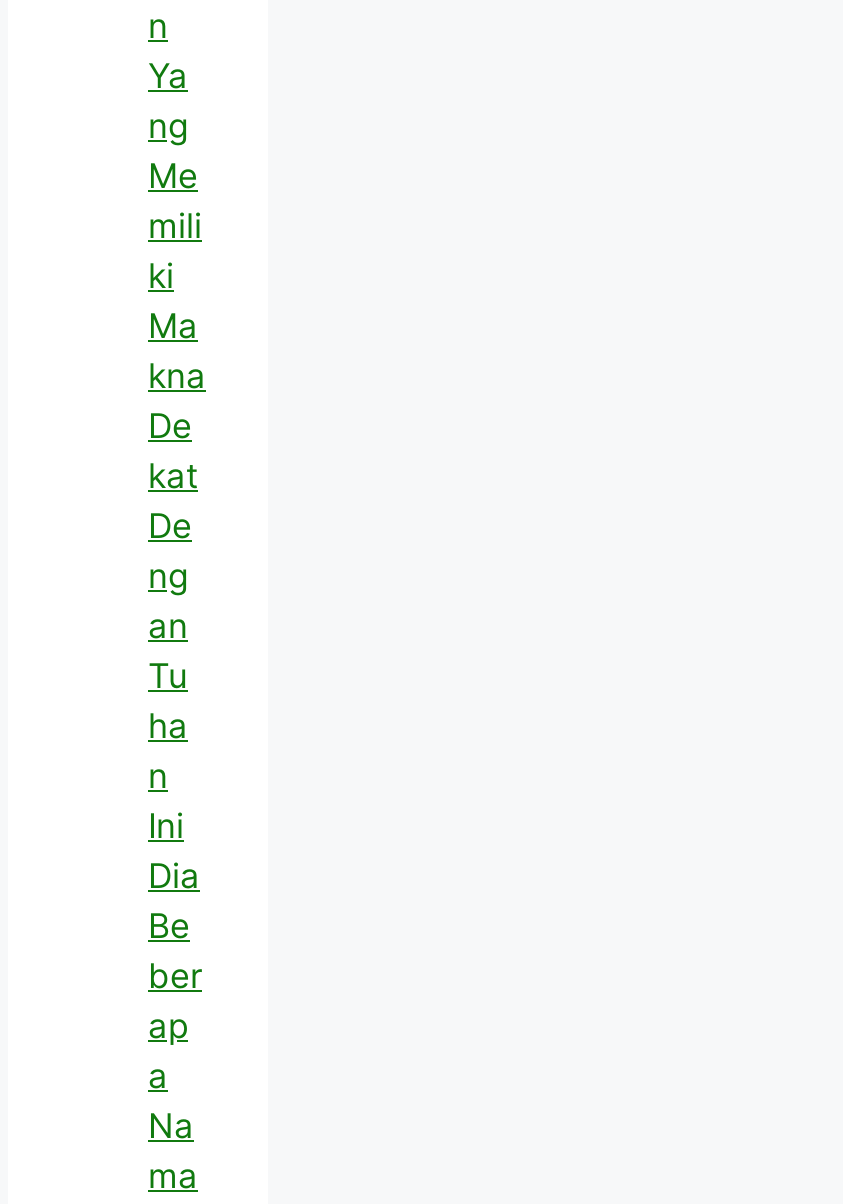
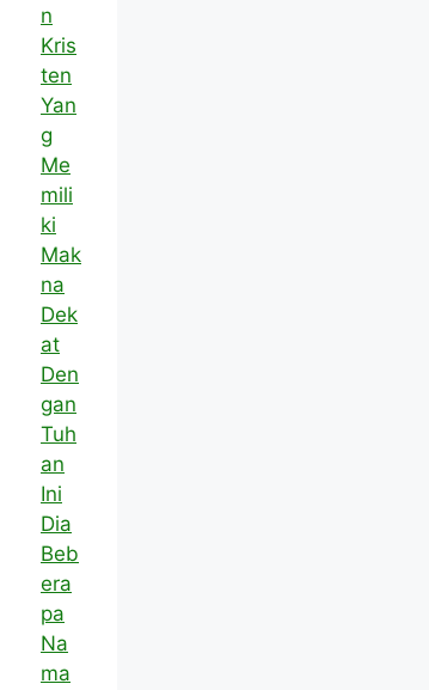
[148,57,188,147] Ya | ng -> [41,34,76,147] Kris | ten | Yan | g
moved [148,157,202,297] -> [41,153,73,237]: Me | mili | ki
[148,307,206,597] Ma | kna | De | kat | De | ng -> [41,243,81,446] Mak | na | Dek | at | Den | gan | Tuh
moved [148,607,188,647] -> [41,452,65,476]: an
[148,657,188,797] Tu | ha | n -> none

